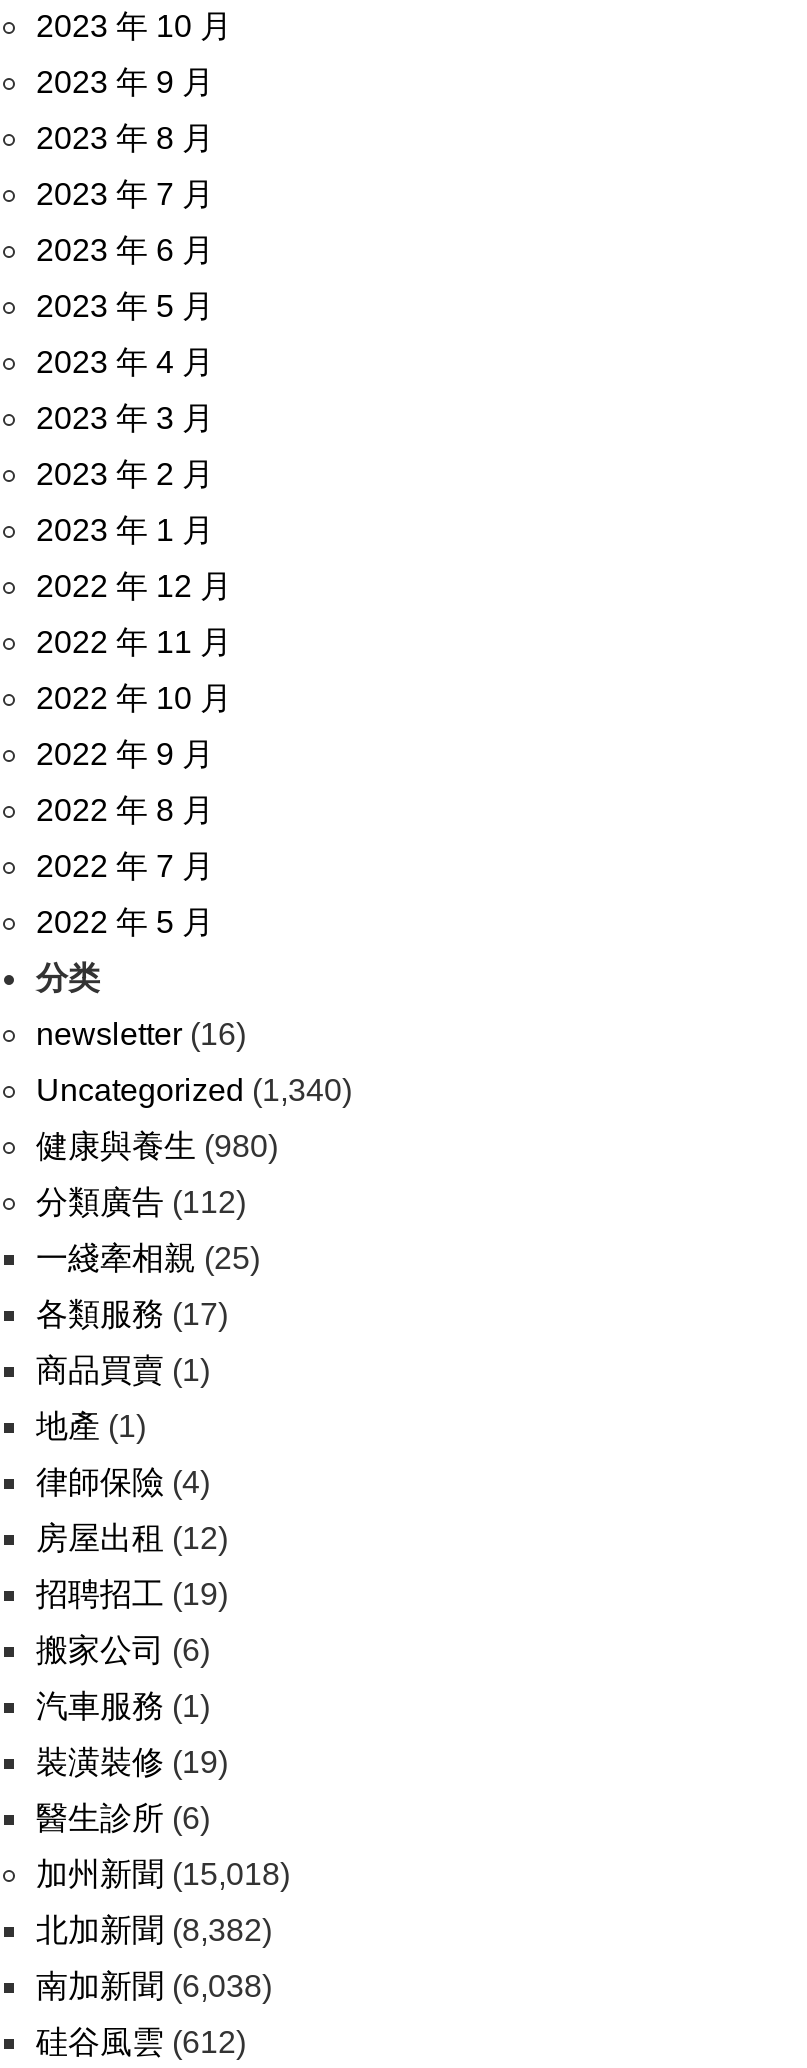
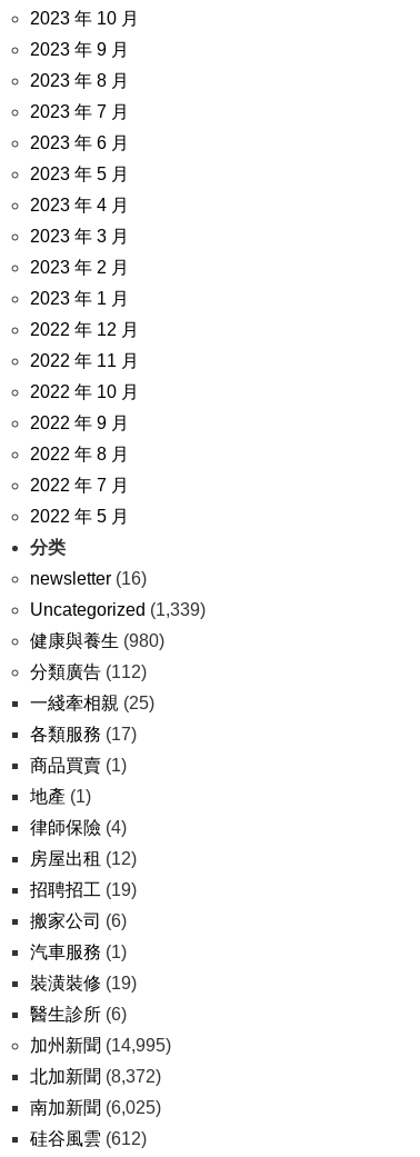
[36,1073,352,1107] Uncategorized (1,340) -> [30,600,206,619] Uncategorized (1,339)
[36,1857,290,1891] 加州新聞(15,018) -> [30,1036,171,1055] 加州新聞(14,995)
[36,1913,272,1947] 北加新聞(8,382) -> [30,1067,161,1086] 北加新聞(8,372)
[36,1969,272,2003] 南加新聞(6,038) -> [30,1098,161,1117] 南加新聞(6,025)

